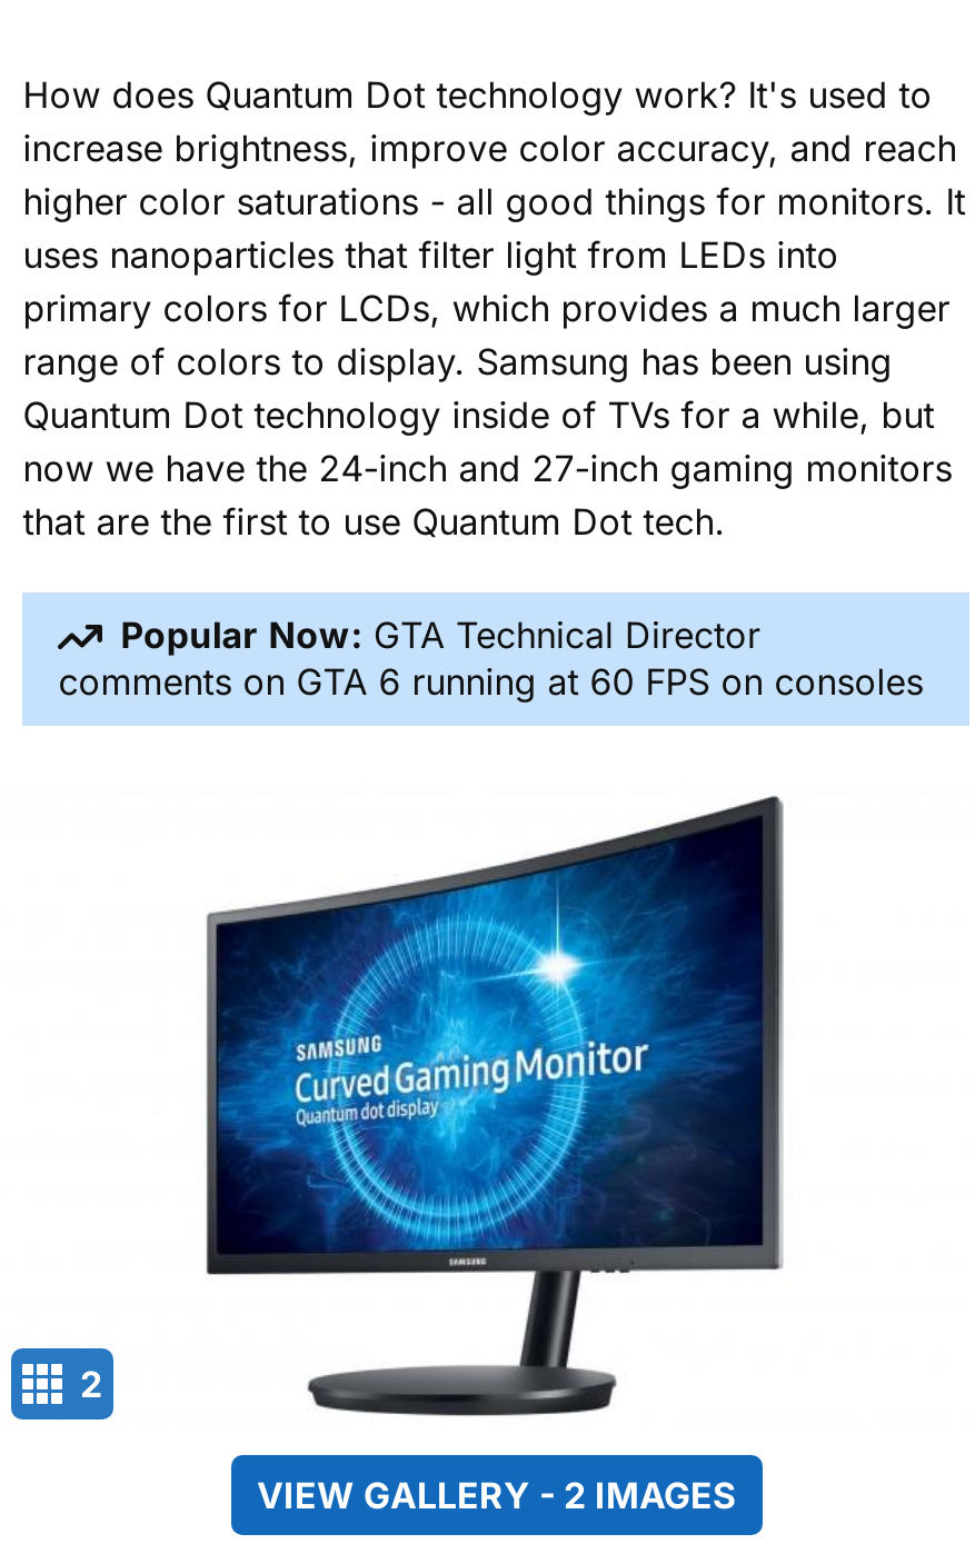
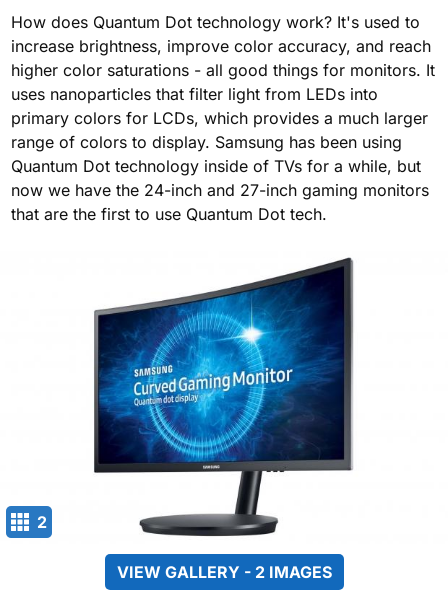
[58,612,923,704] Popular Now: GTA Technical Director | comments on GTA 6 running at 60 FPS on consoles -> none

